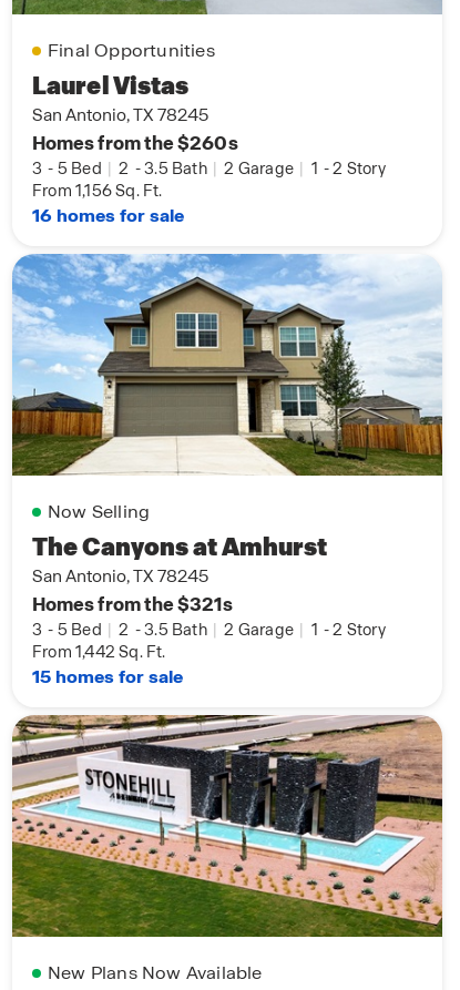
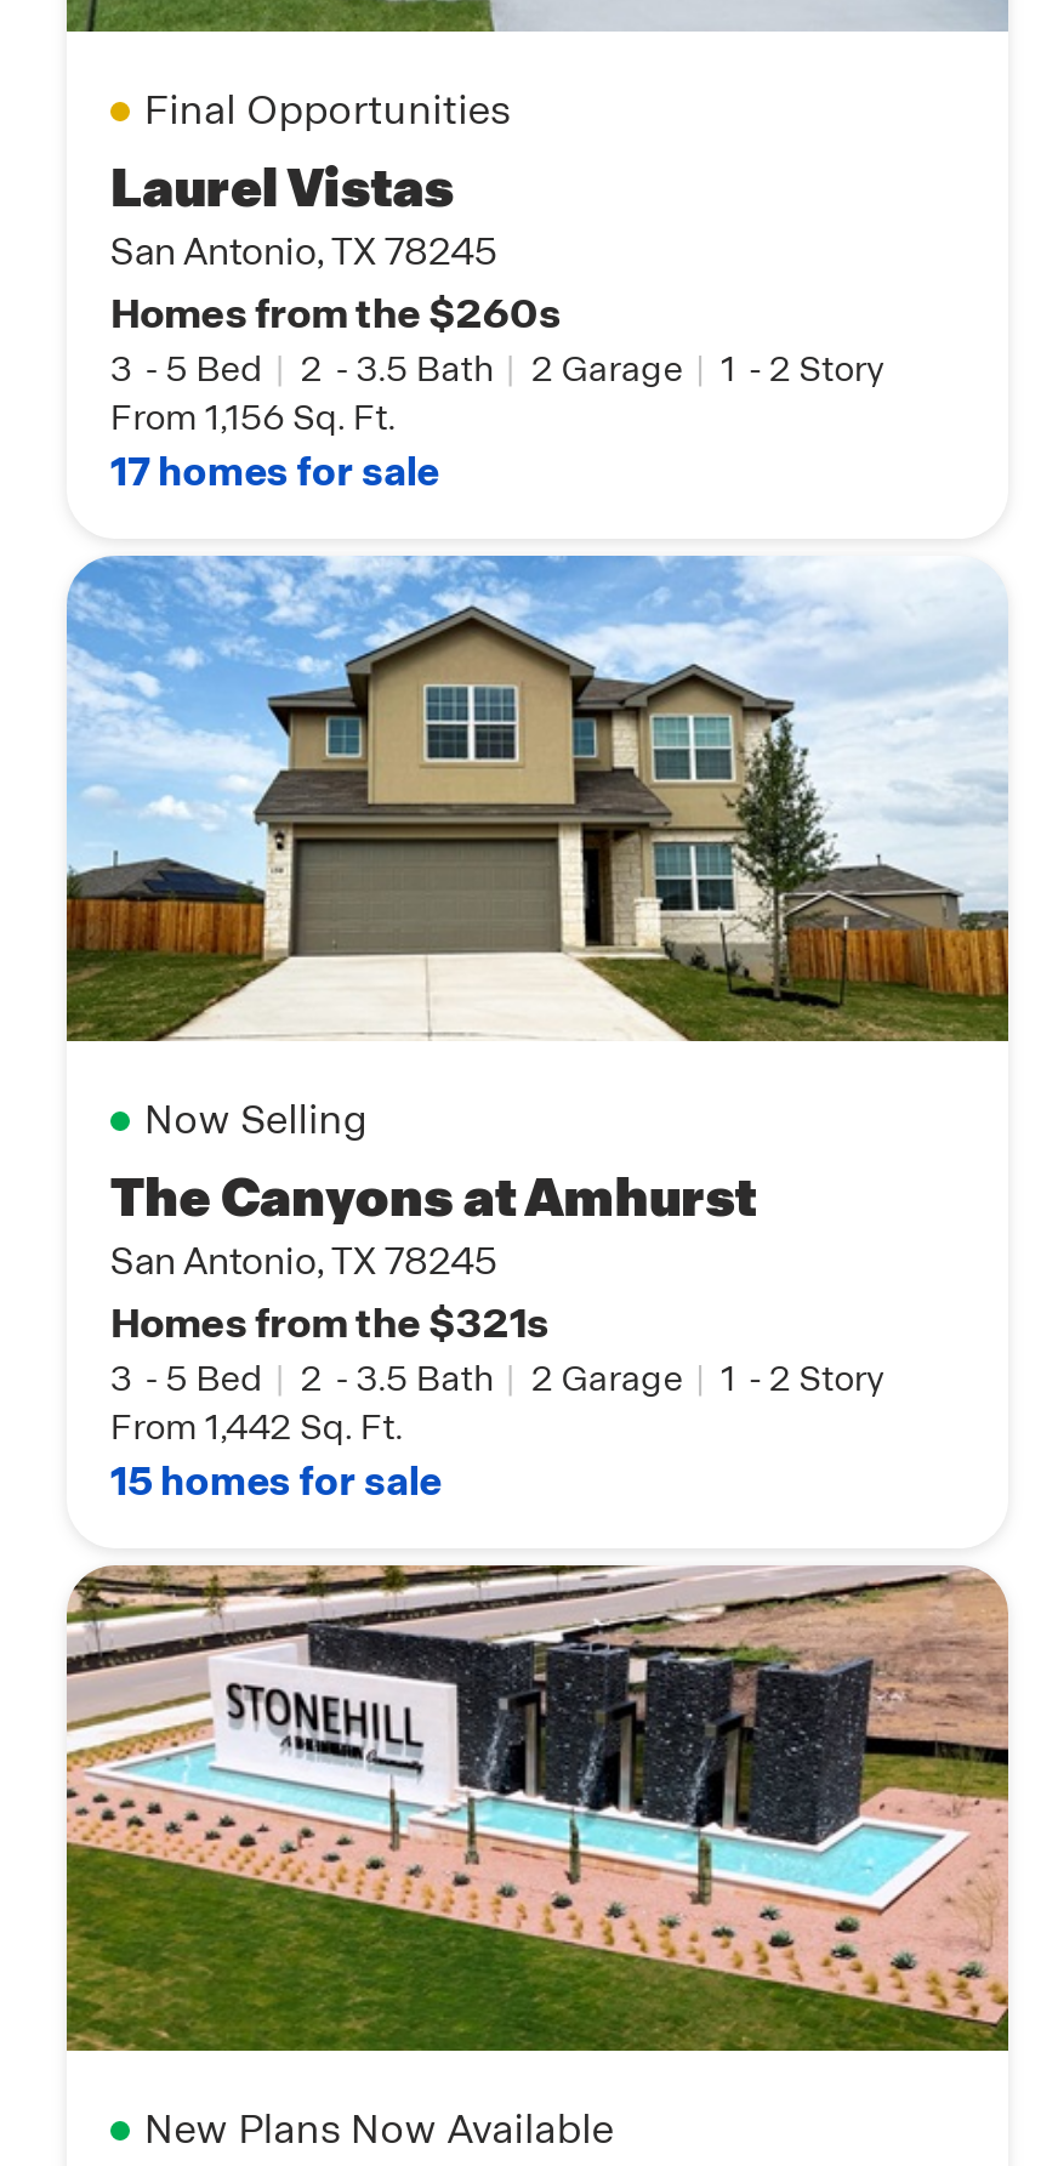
[32,204,184,227] 16 homes for sale -> [110,446,439,497] 17 homes for sale

